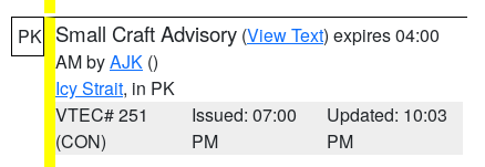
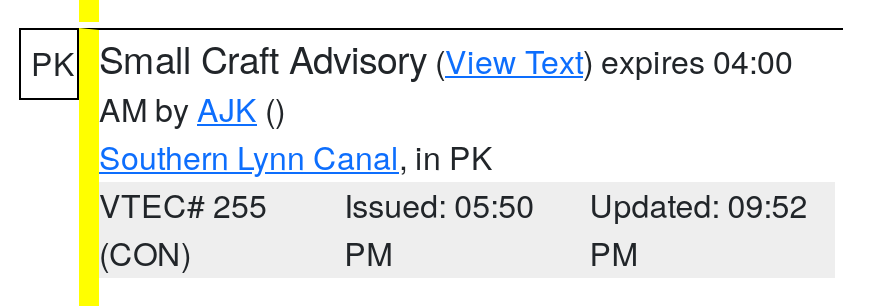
[55,75,175,127] Icy Strait, in PK | VTEC# 251 -> [99,134,493,228] Southern Lynn Canal, in PK | VTEC# 255
[191,102,296,127] Issued: 07:00 -> [344,182,534,228] Issued: 05:50
[327,102,448,127] Updated: 10:03 -> [589,182,807,228] Updated: 09:52

